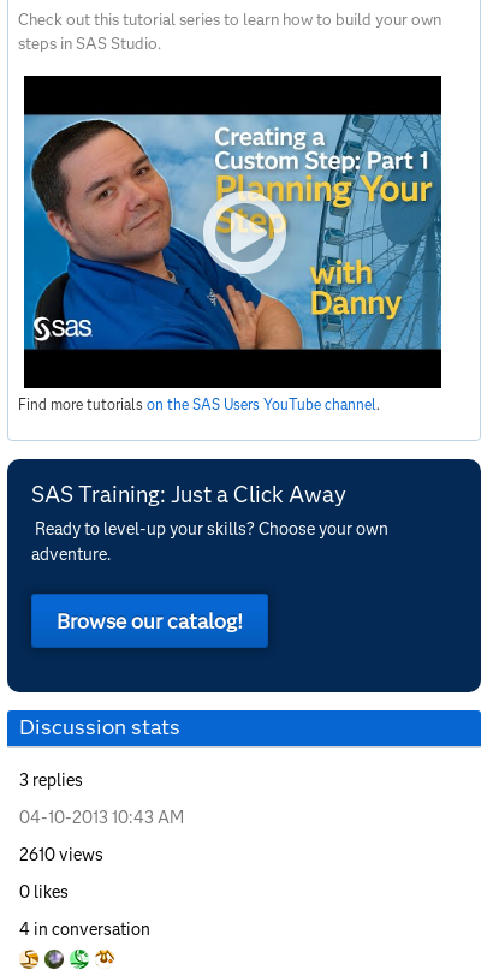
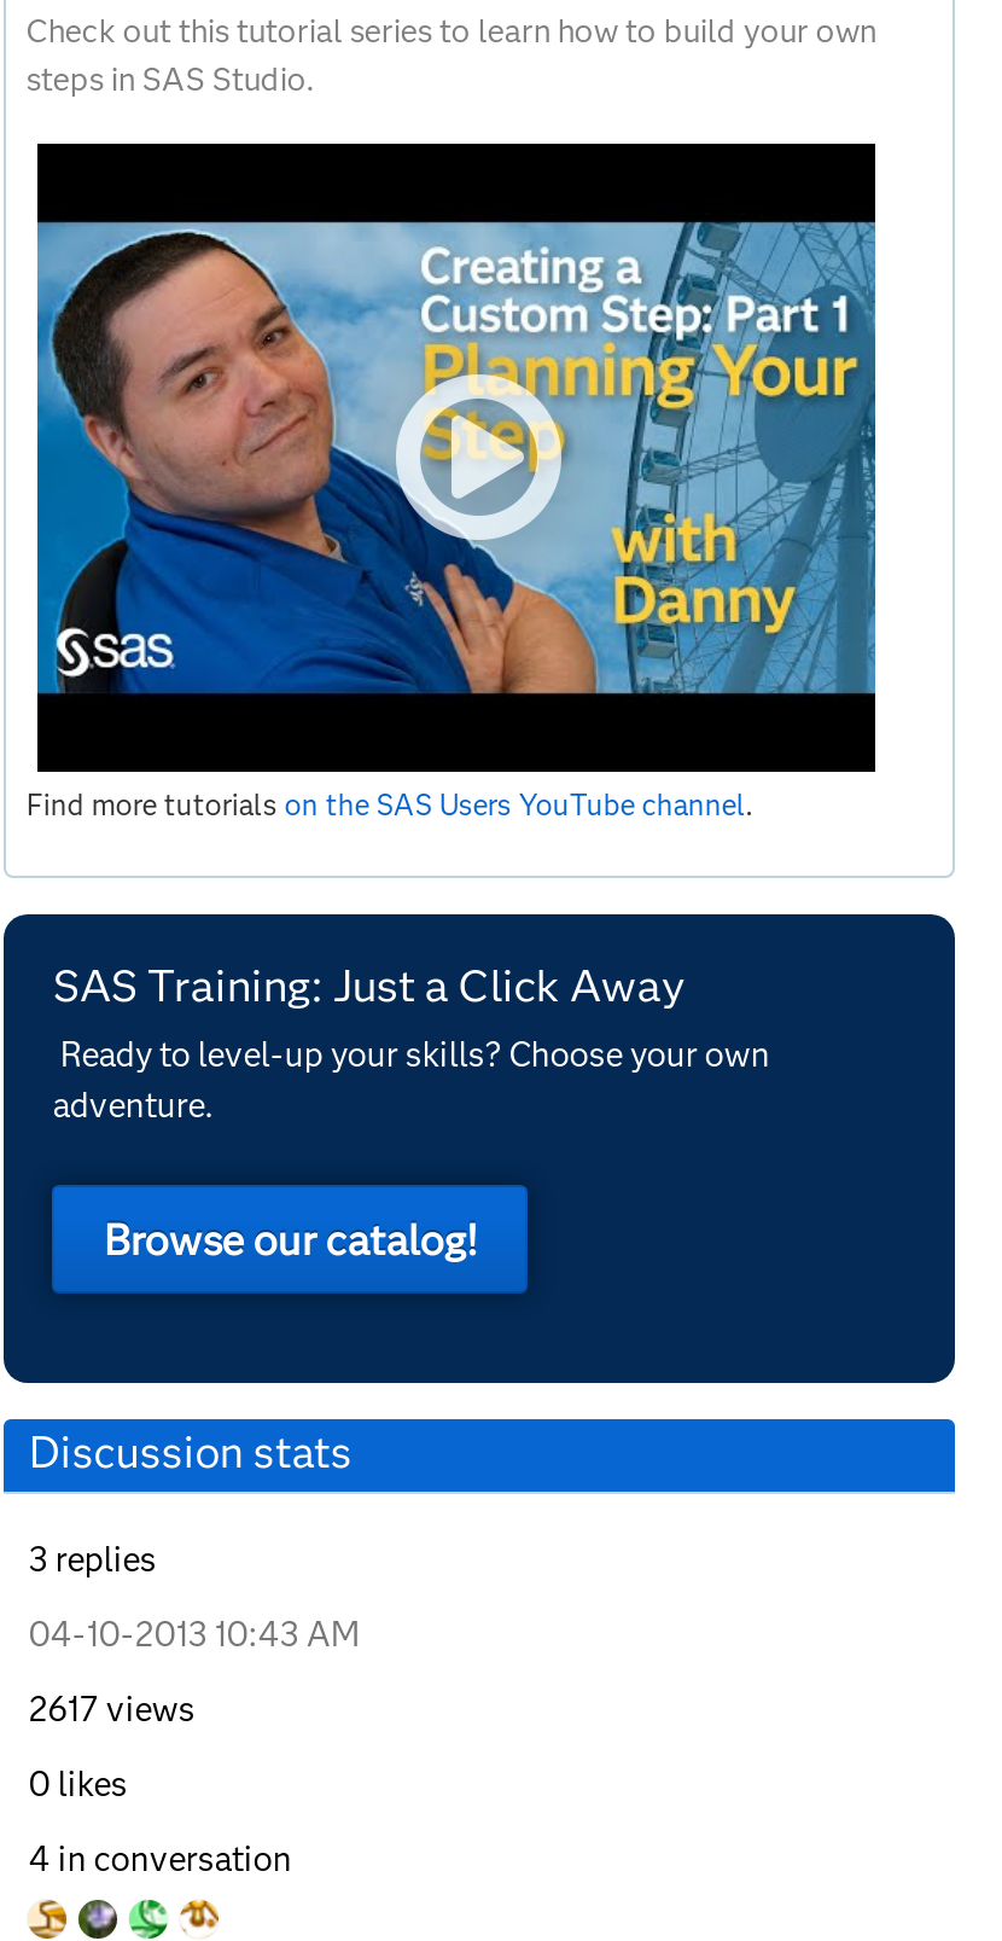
[20,843,104,865] 2610 views -> [29,1687,195,1730] 2617 views

